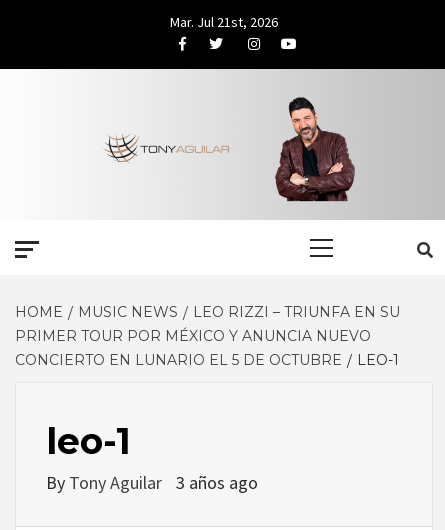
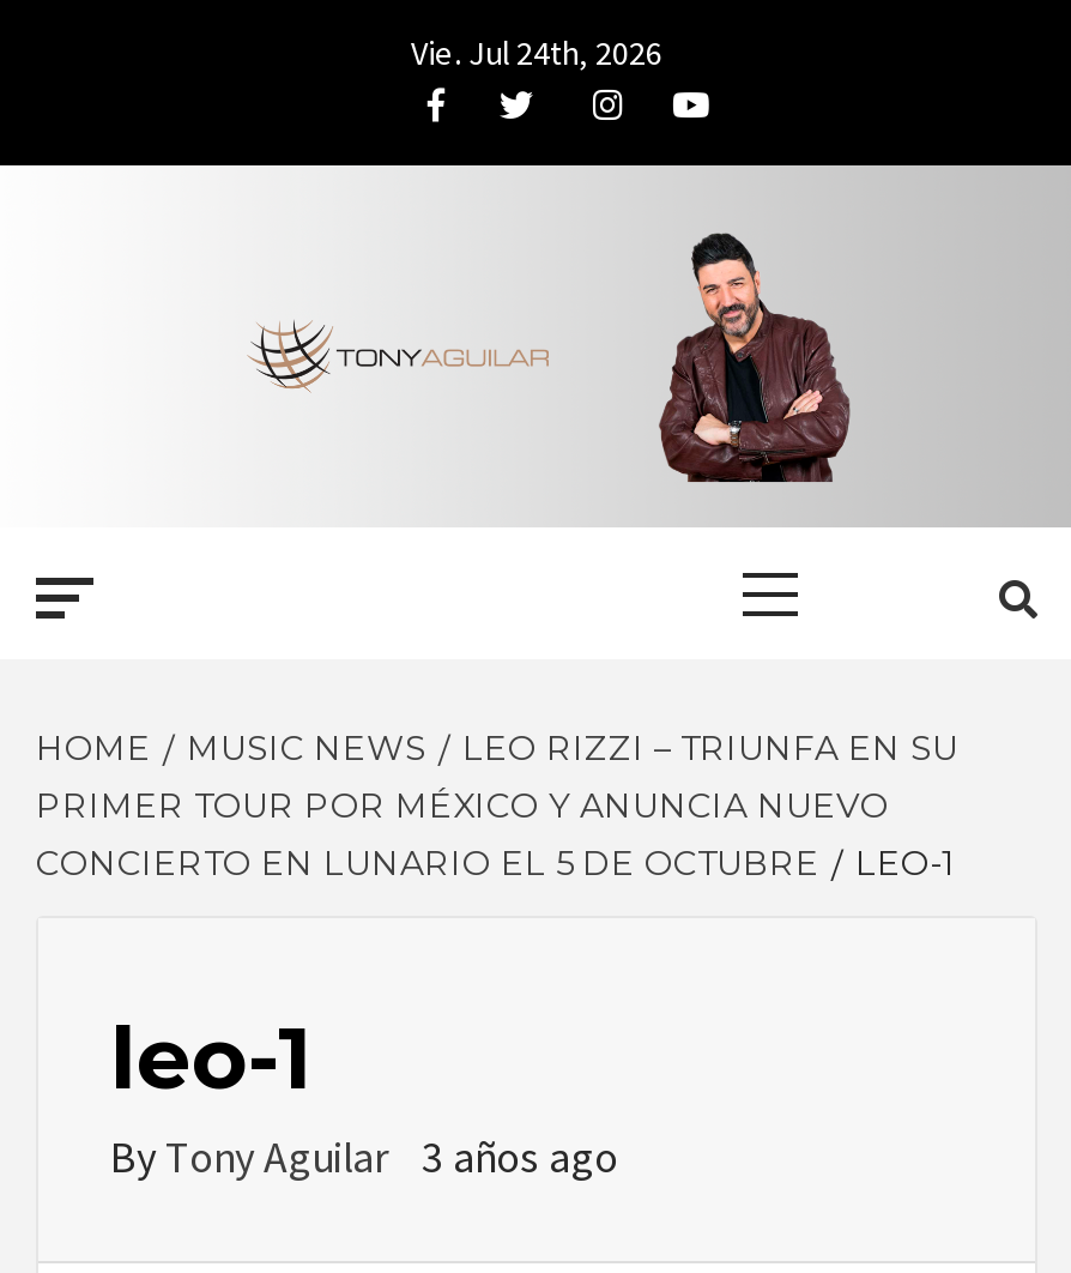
[170,13,278,31] Mar. Jul 21st, 2026 -> [411,31,662,74] Vie. Jul 24th, 2026

